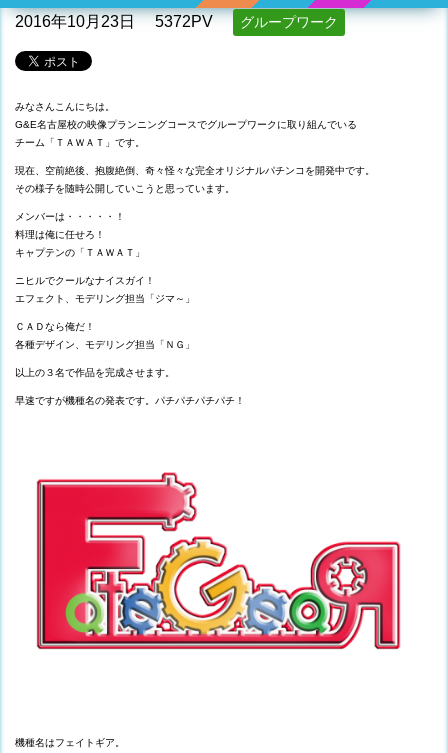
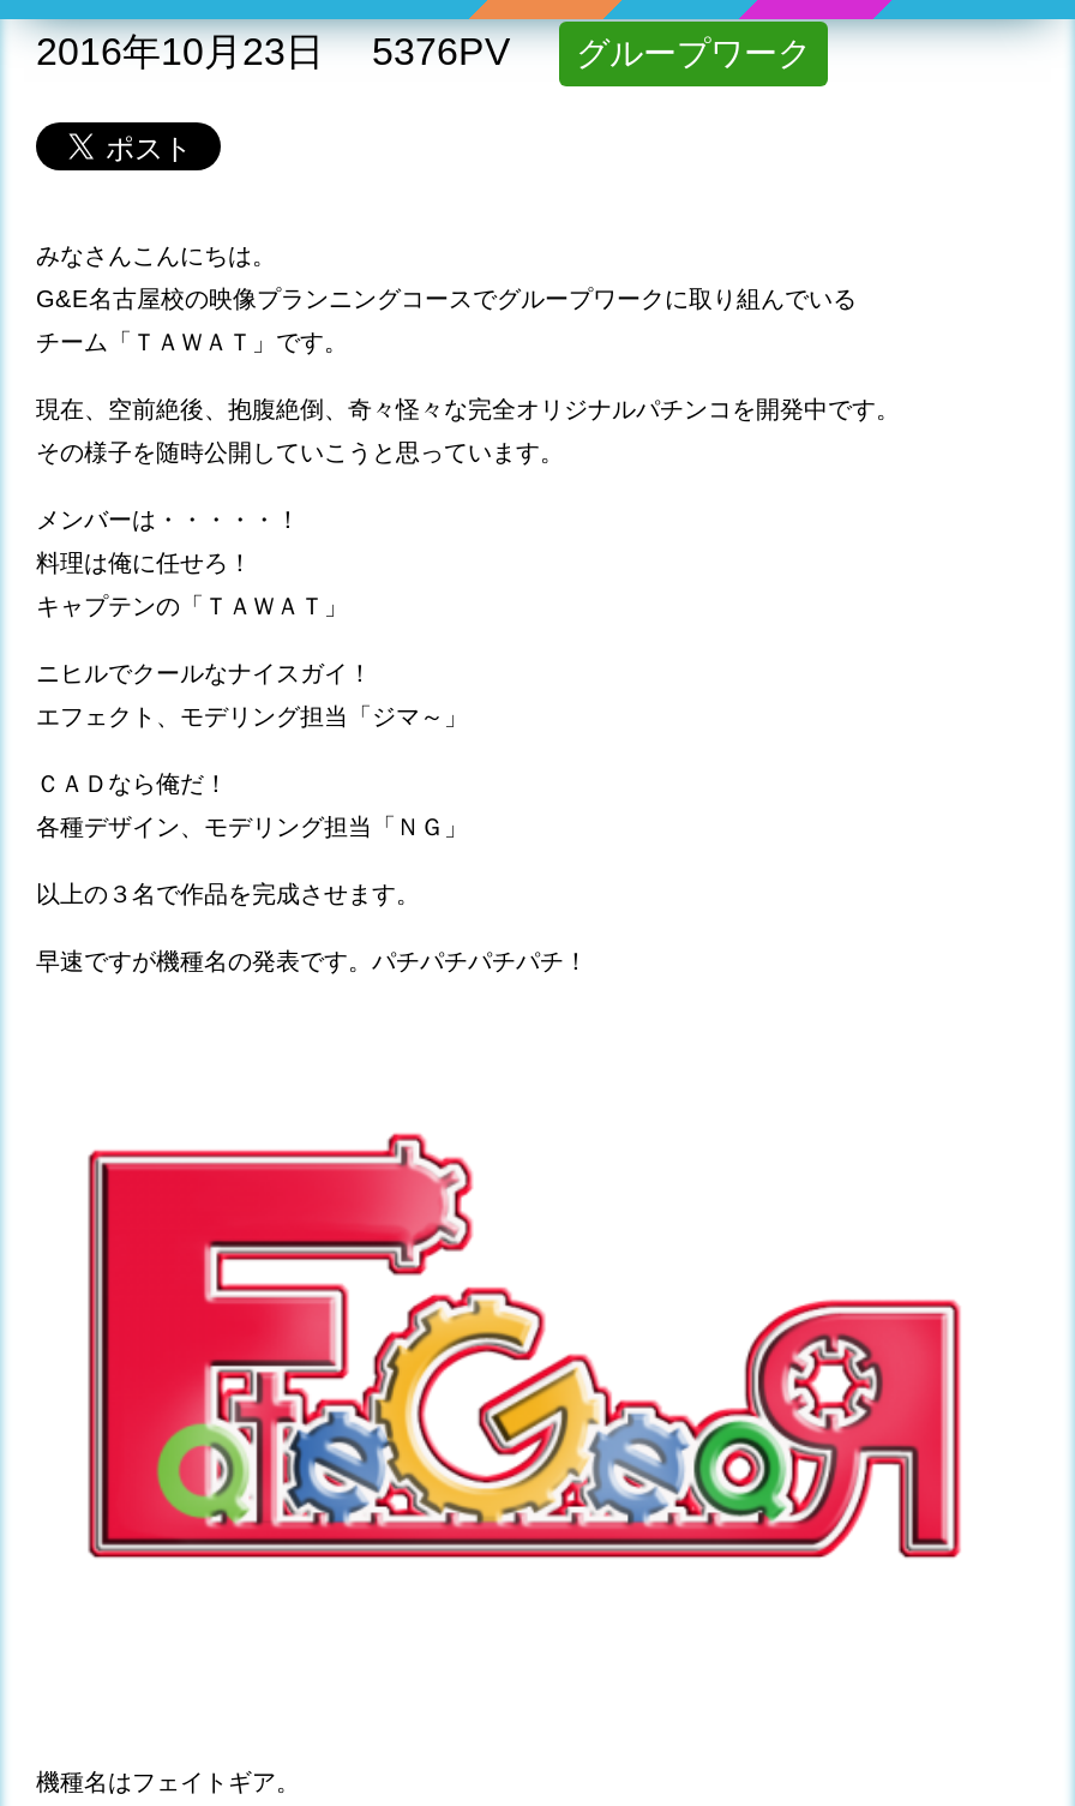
[15,13,338,30] 2016年10月23日 5372PV グループワーク -> [36,31,811,72] 2016年10月23日 5376PV グループワーク

